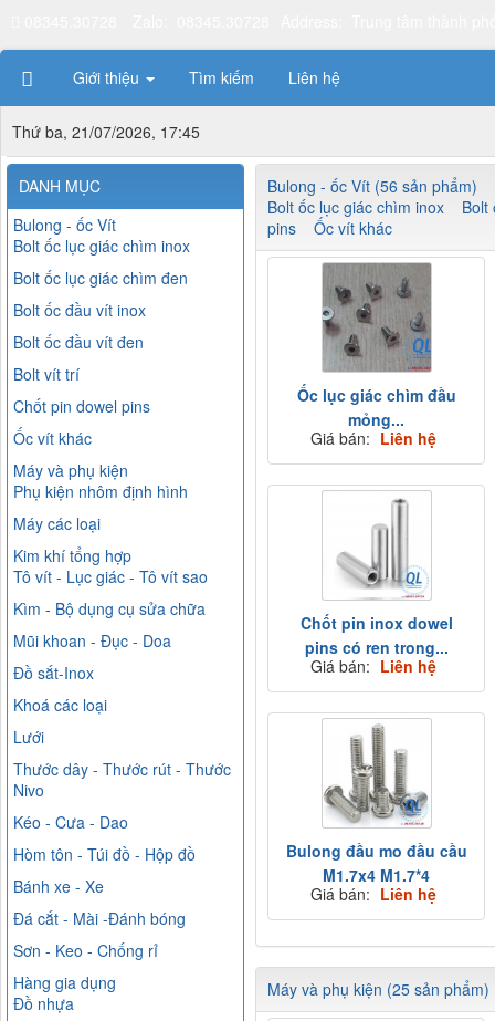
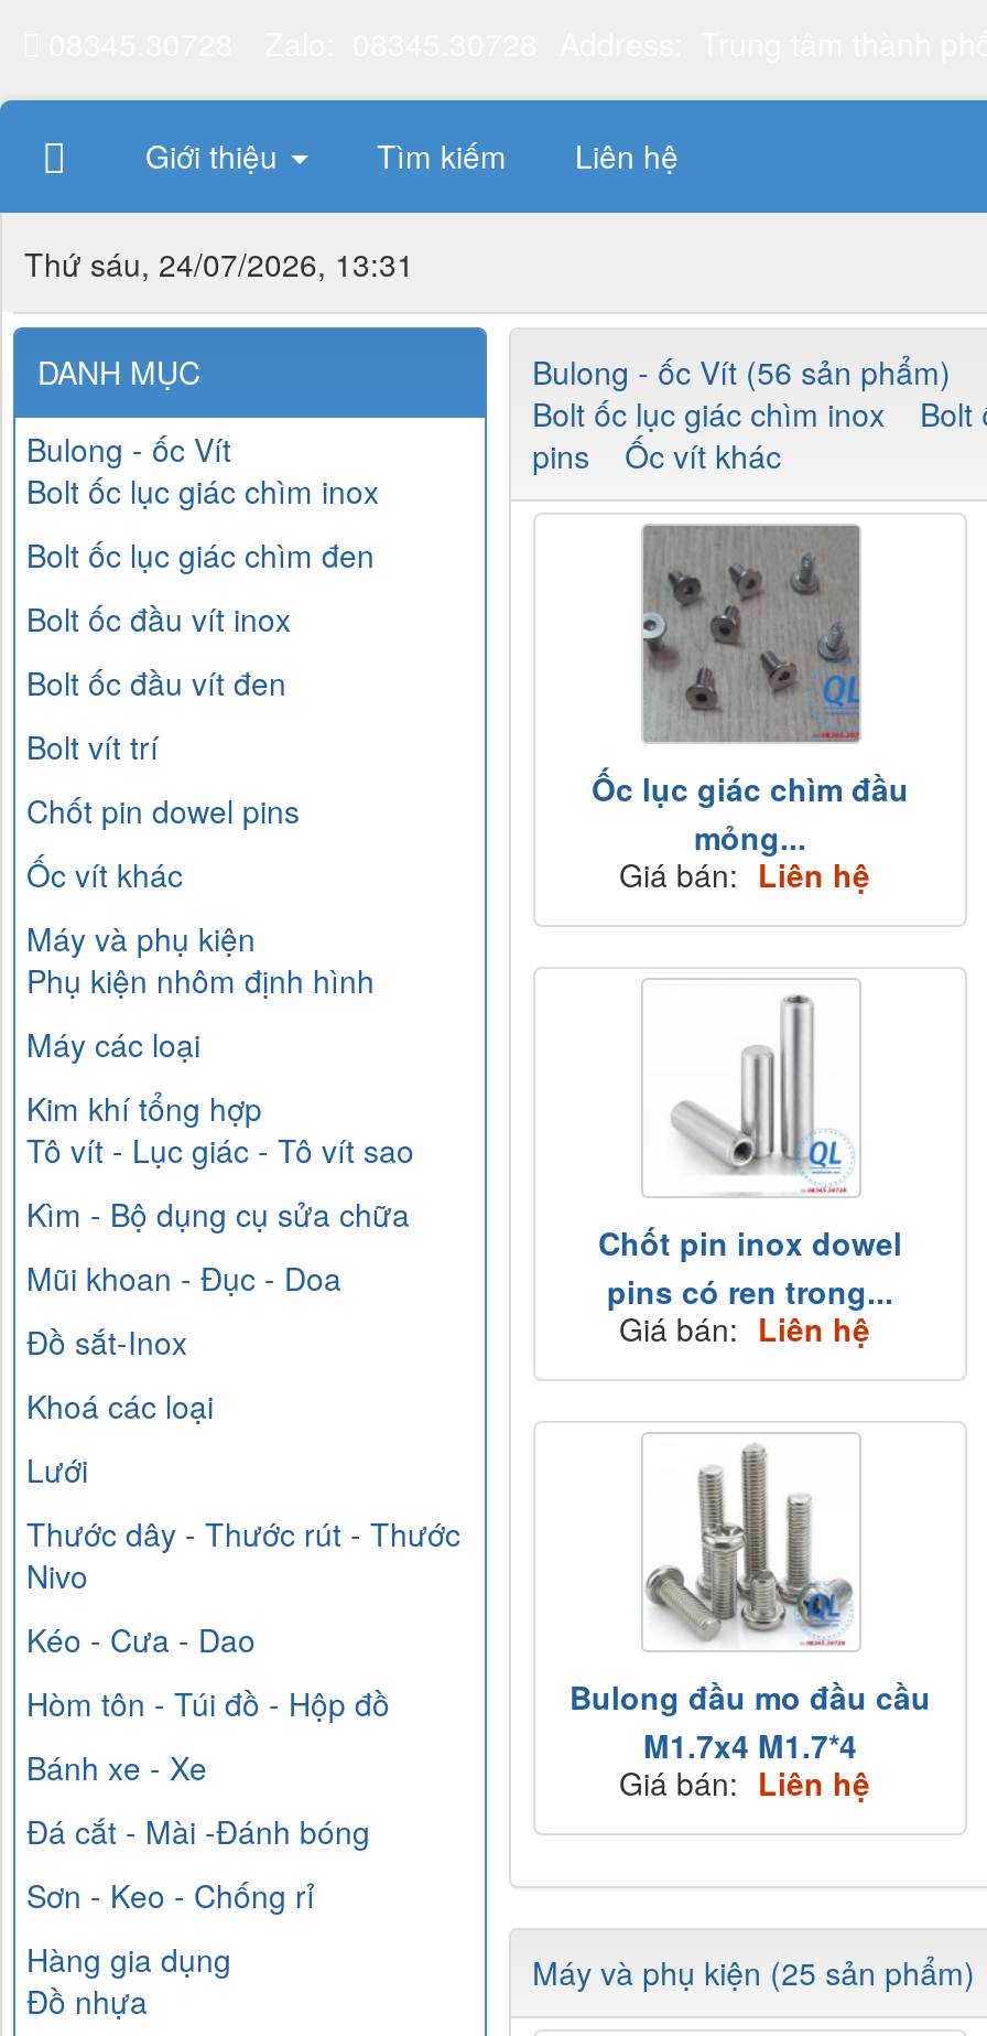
[12,121,200,143] Thứ ba, 21/07/2026, 17:45 -> [24,242,414,286] Thứ sáu, 24/07/2026, 13:31

